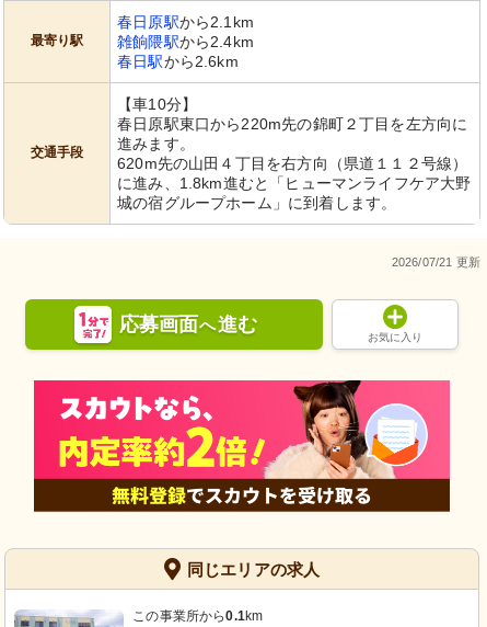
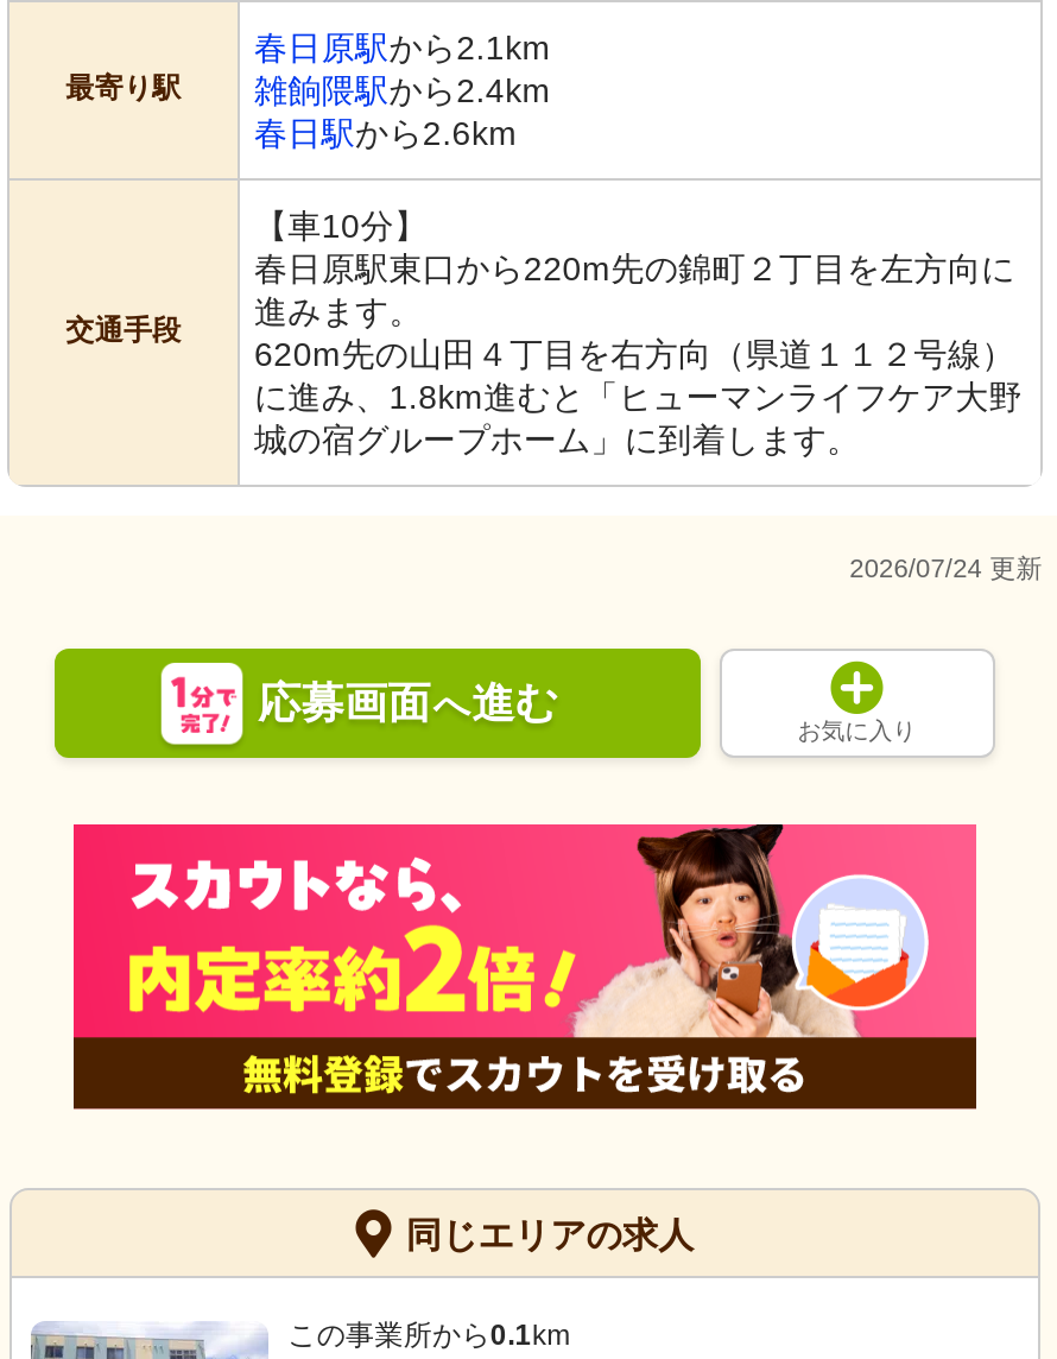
[391,256,480,269] 2026/07/21 更新 -> [850,554,1043,583] 2026/07/24 更新

